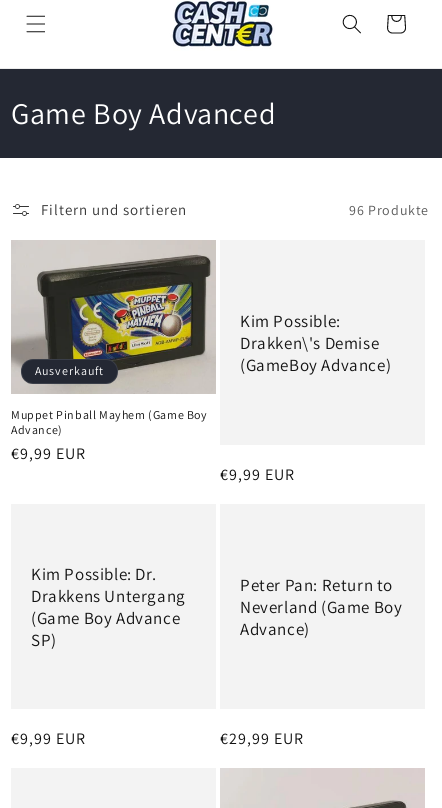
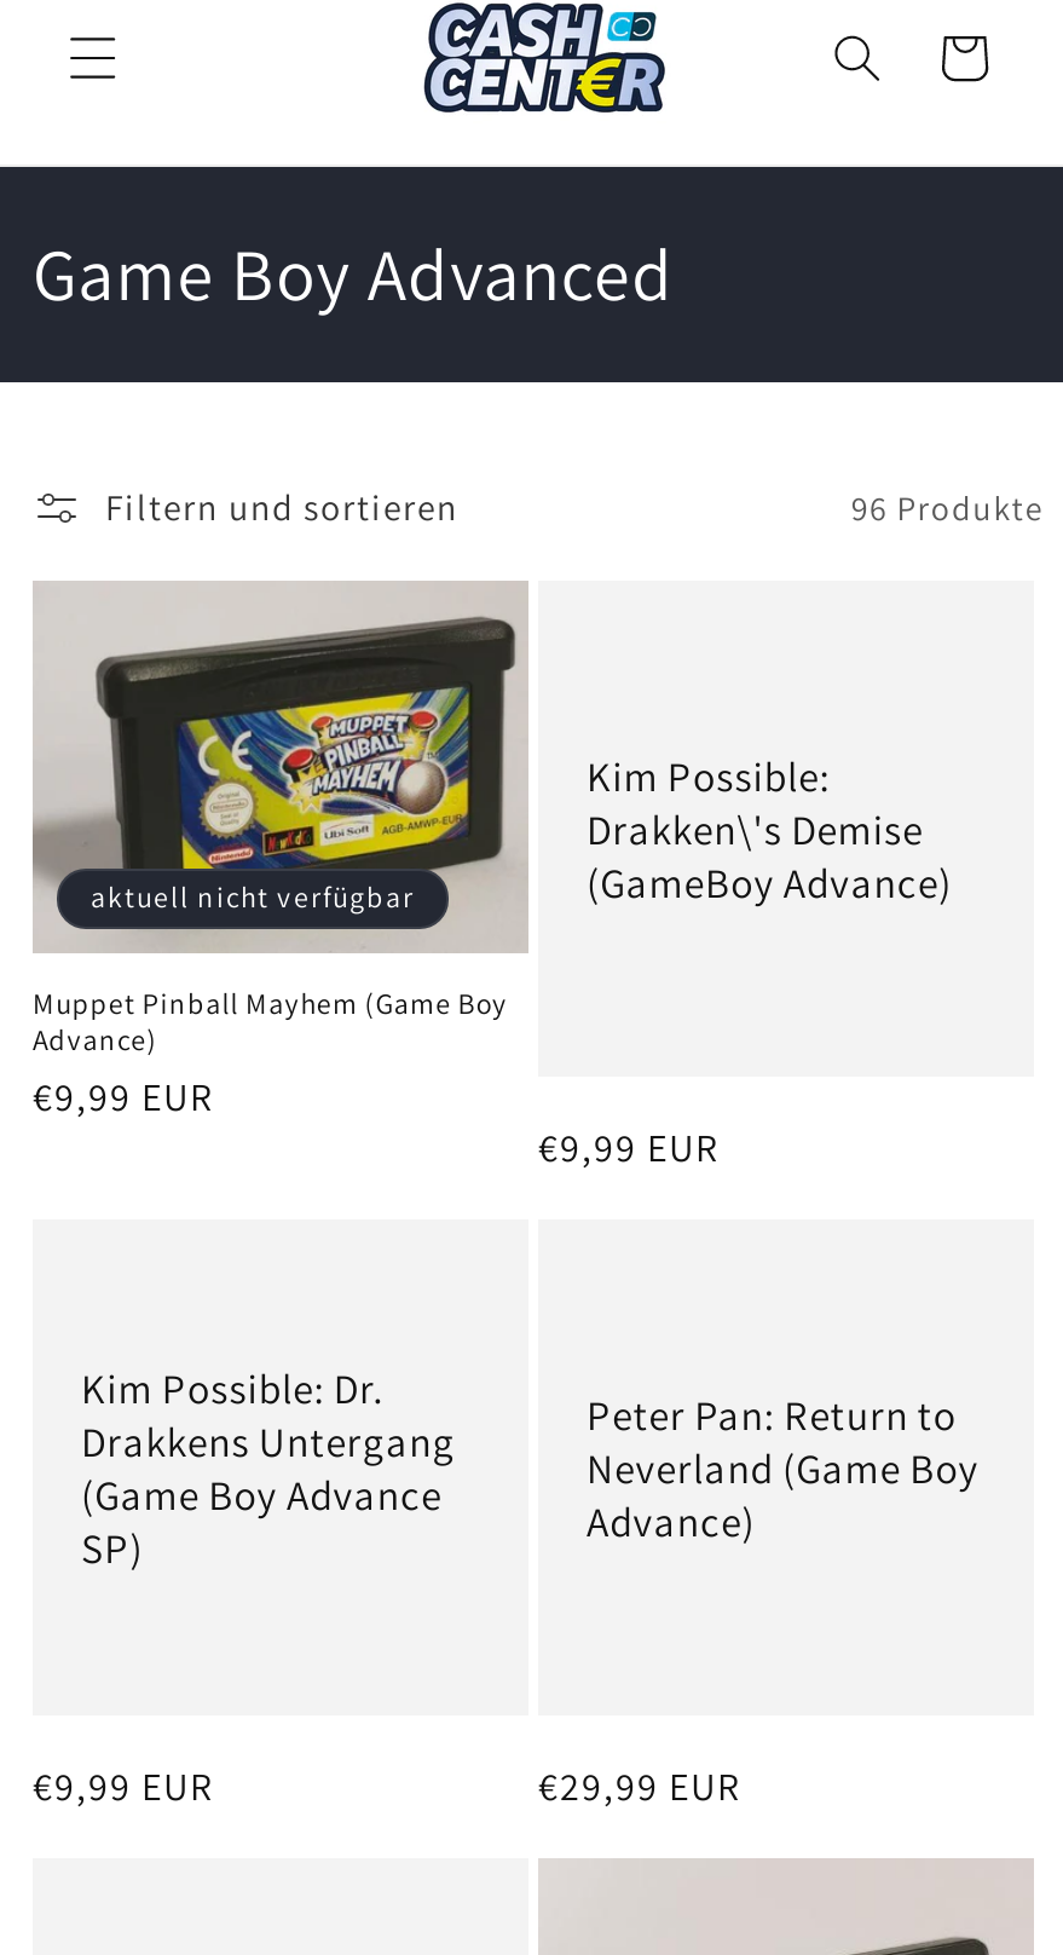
[35,363,104,378] Ausverkauft -> [91,878,415,914] aktuell nicht verfügbar

